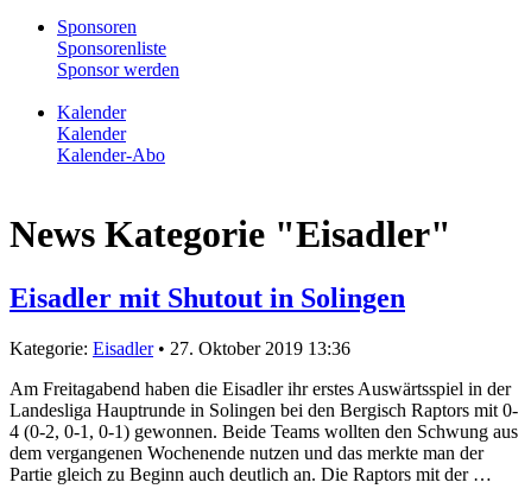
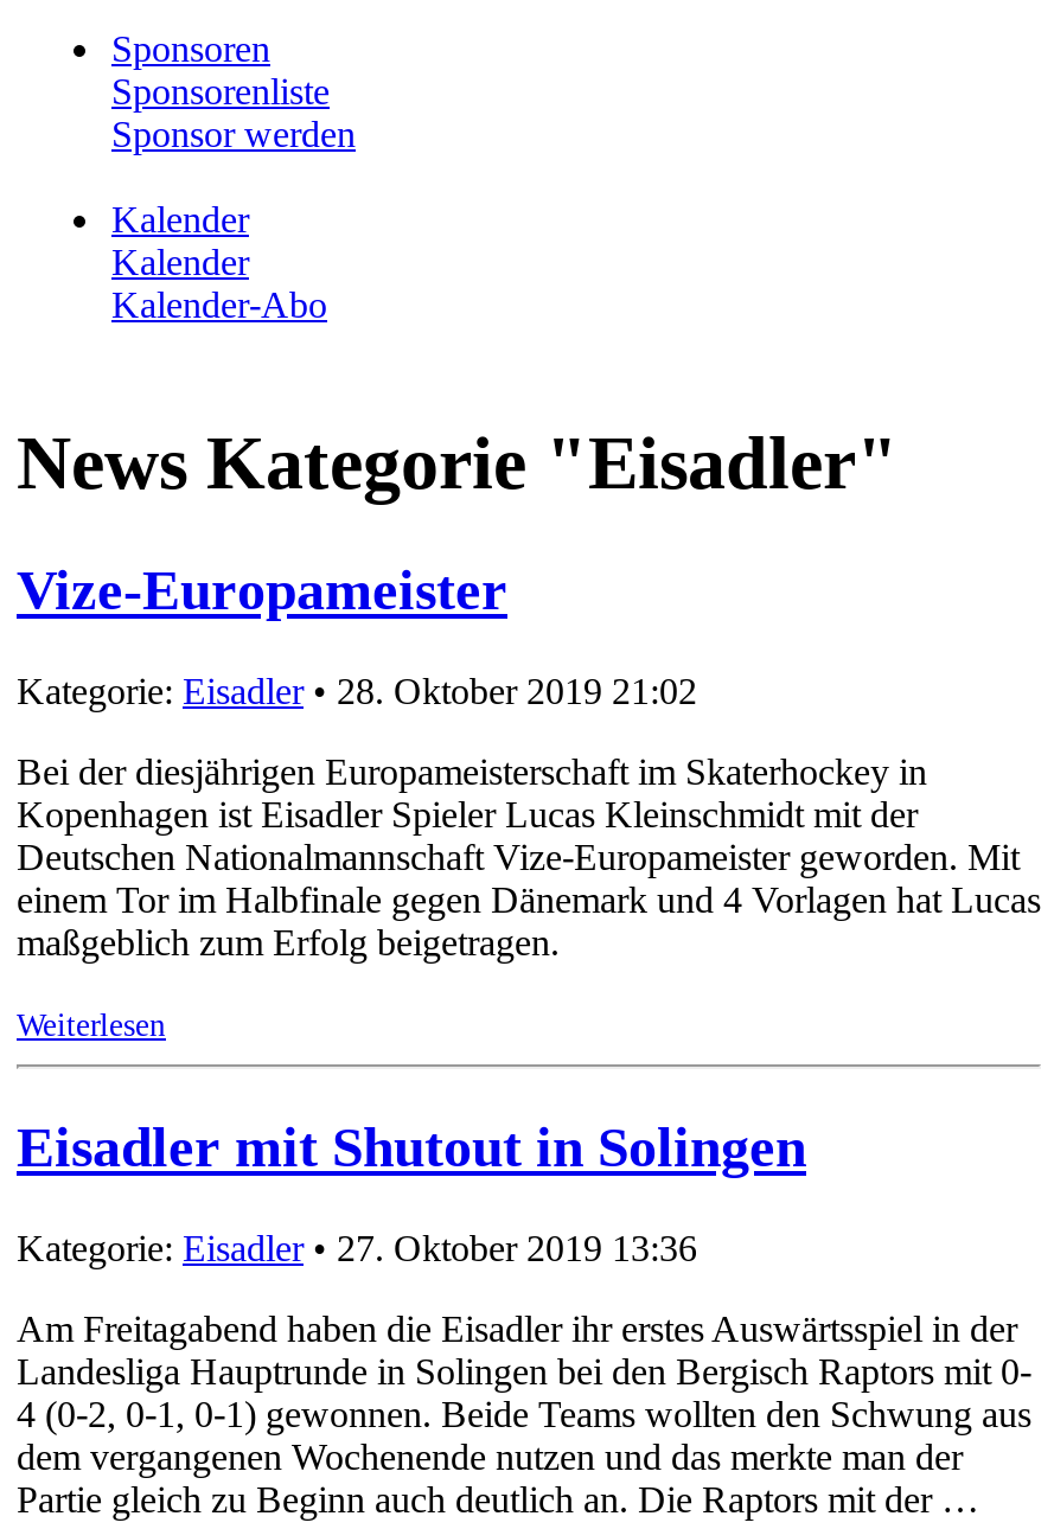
none -> [17,559,1041,1043] Vize-Europameister | Kategorie: Eisadler • 28. Oktober 2019 21:02 | Bei der diesjährigen Europameisterschaft im Skaterhockey in | Kopenhagen ist Eisadler Spieler Lucas Kleinschmidt mit der | Deutschen Nationalmannschaft Vize-Europameister geworden. Mit | einem Tor im Halbfinale gegen Dänemark und 4 Vorlagen hat Lucas | maßgeblich zum Erfolg beigetragen. | Weiterlesen

